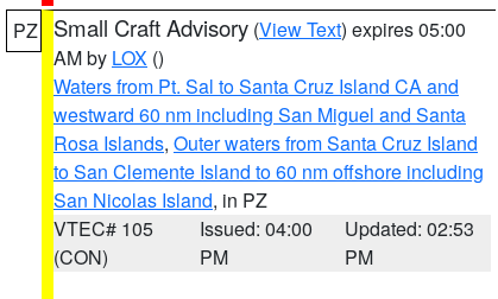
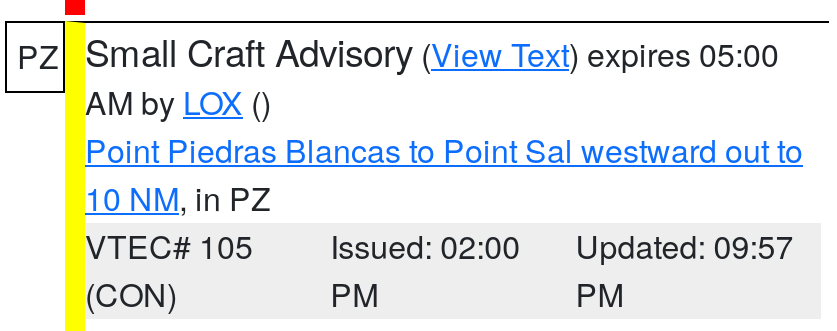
[53,72,484,214] Waters from Pt. Sal to Santa Cruz Island CA and | westward 60 nm including San Miguel and Santa | Rosa Islands, Outer waters from Santa Cruz Island | to San Clemente Island to 60 nm offshore including | San Nicolas Island, in PZ -> [85,127,803,221] Point Piedras Blancas to Point Sal westward out to | 10 NM, in PZ
[199,215,312,242] Issued: 04:00 -> [330,223,520,269] Issued: 02:00
[345,215,474,242] Updated: 02:53 -> [575,223,793,269] Updated: 09:57

